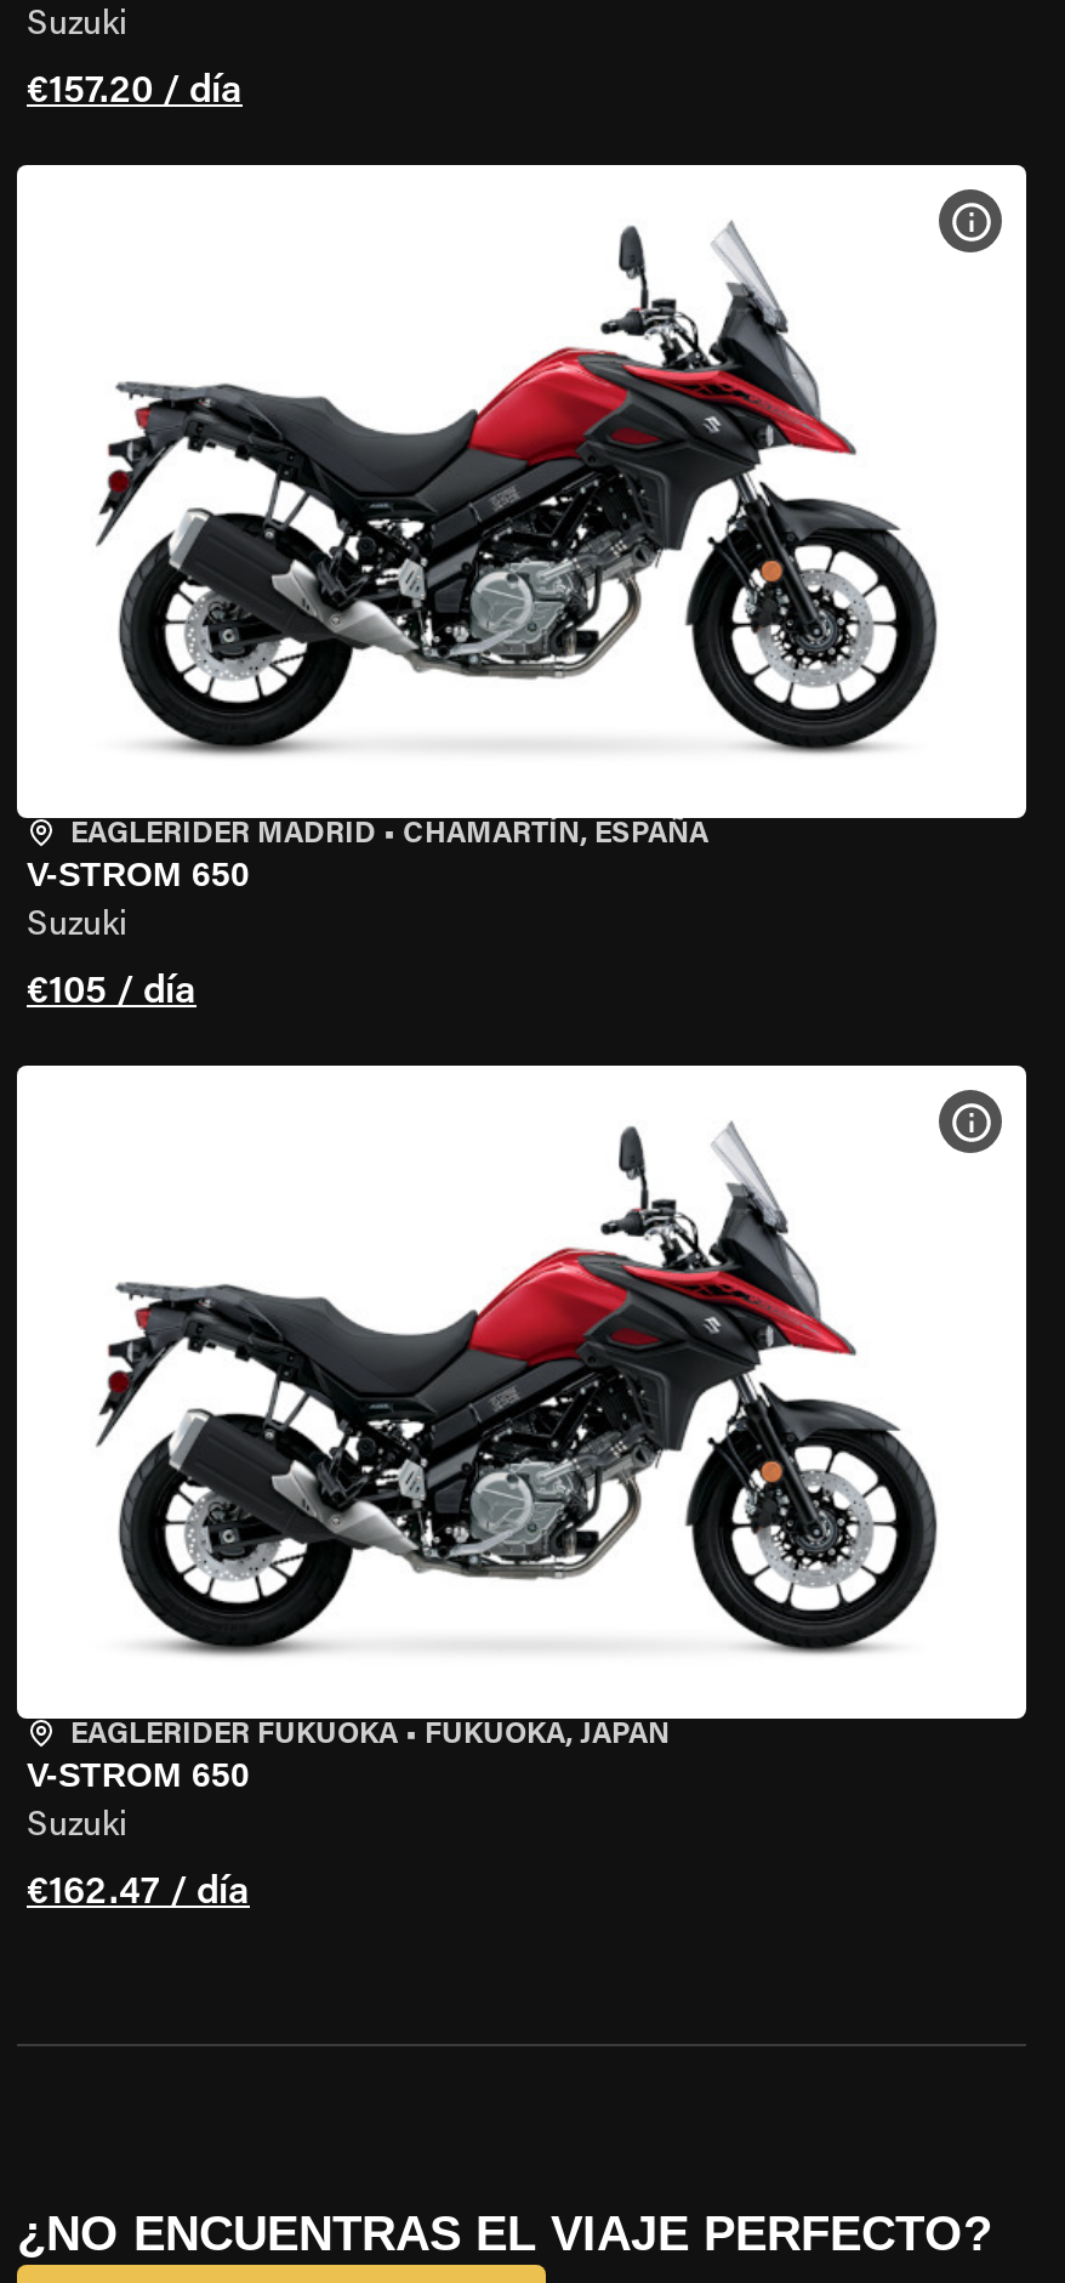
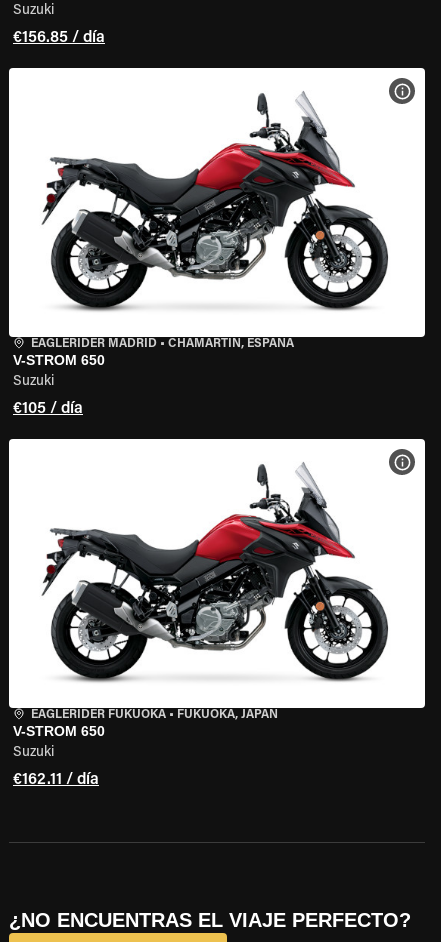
[27,73,243,112] €157.20 / día -> [13,30,105,46] €156.85 / día
[27,1874,250,1913] €162.47 / día -> [13,772,99,788] €162.11 / día

